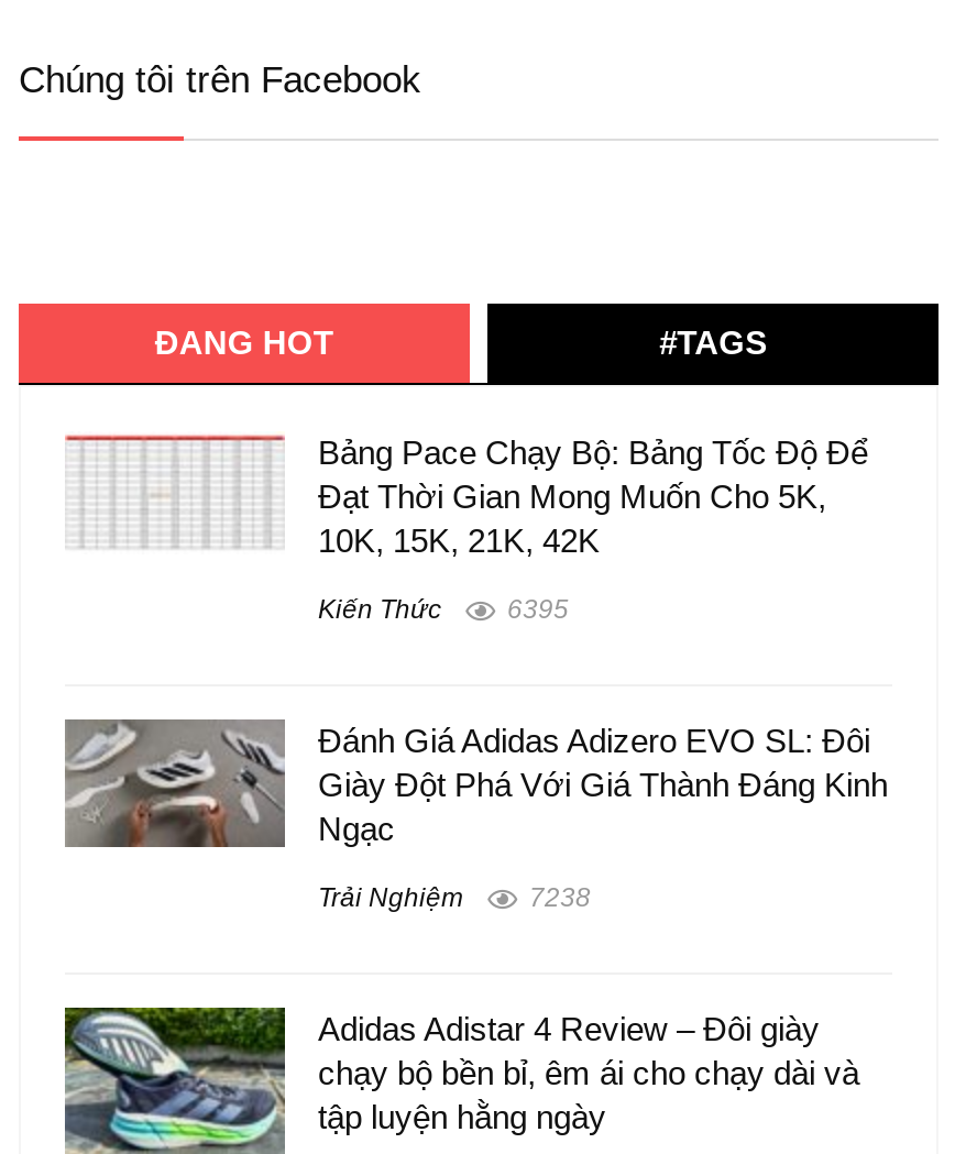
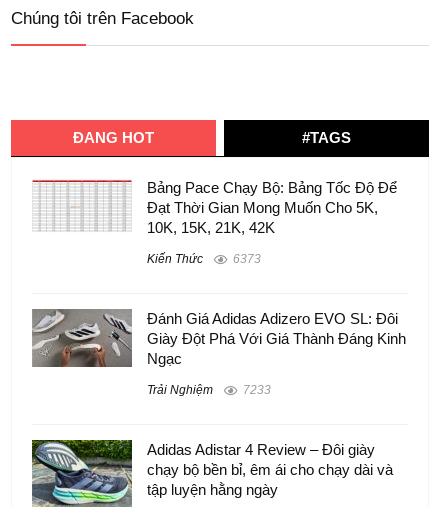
[507,593,569,624] 6395 -> [233,252,261,266] 6373
[529,881,591,912] 7238 -> [243,383,271,397] 7233

